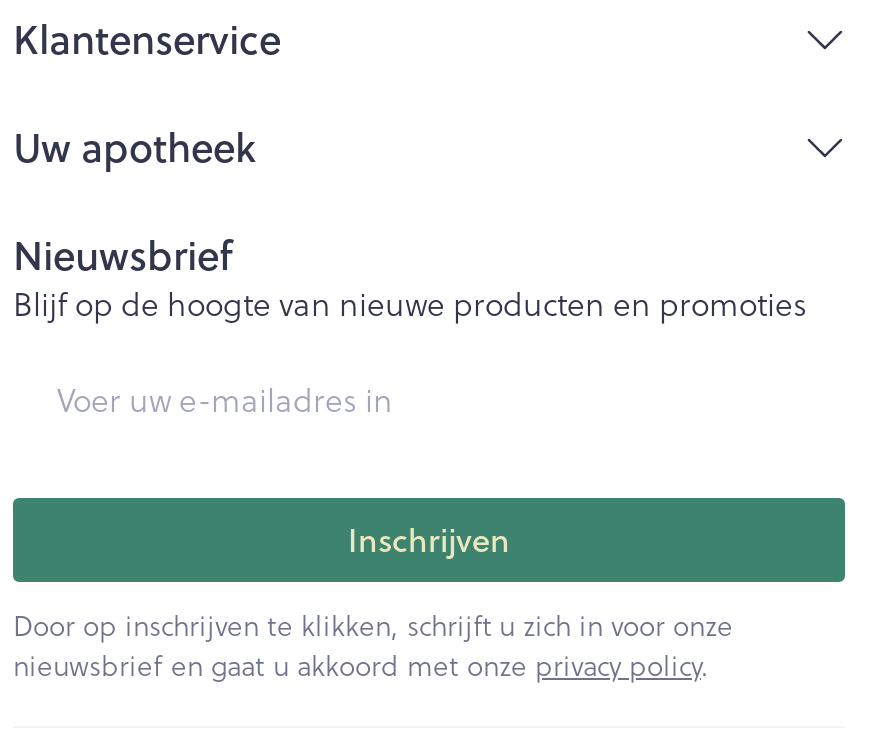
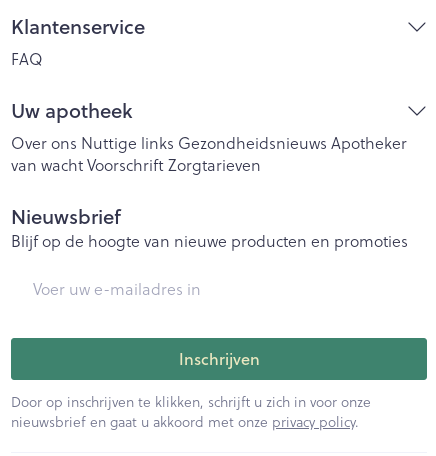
none -> [11,48,43,70] FAQ
none -> [11,132,407,176] Over ons Nuttige links Gezondheidsnieuws Apotheker | van wacht Voorschrift Zorgtarieven

